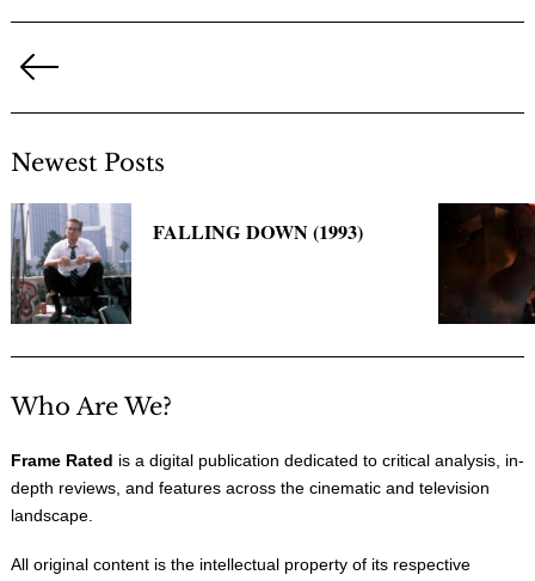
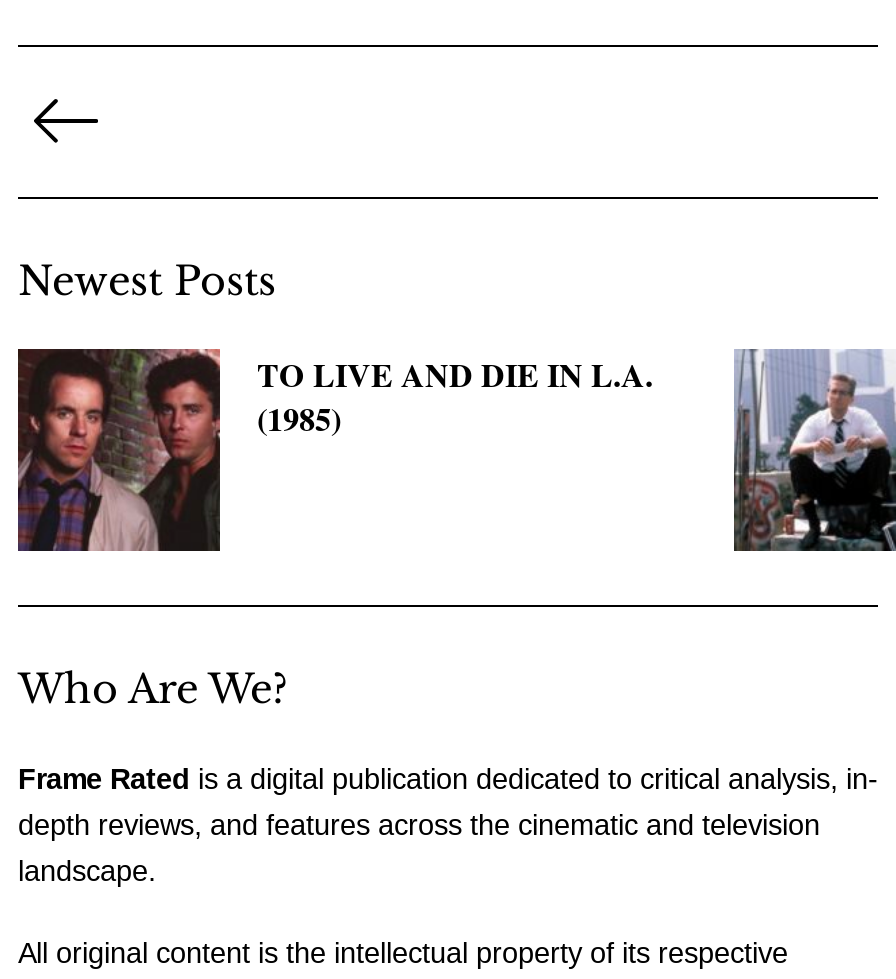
[11,202,364,324] [image] | FALLING DOWN (1993) -> [16,347,653,553] [image] | TO LIVE AND DIE IN L.A. | (1985)
[437,202,531,324] [image] -> [732,349,890,553] [image]

